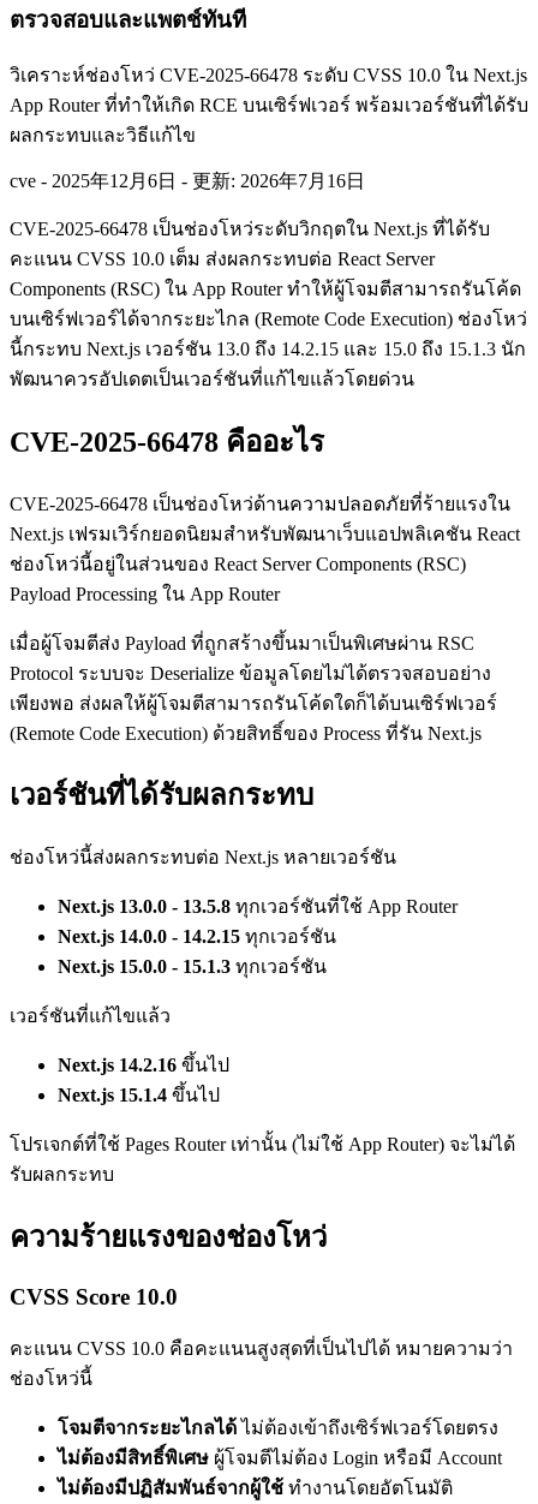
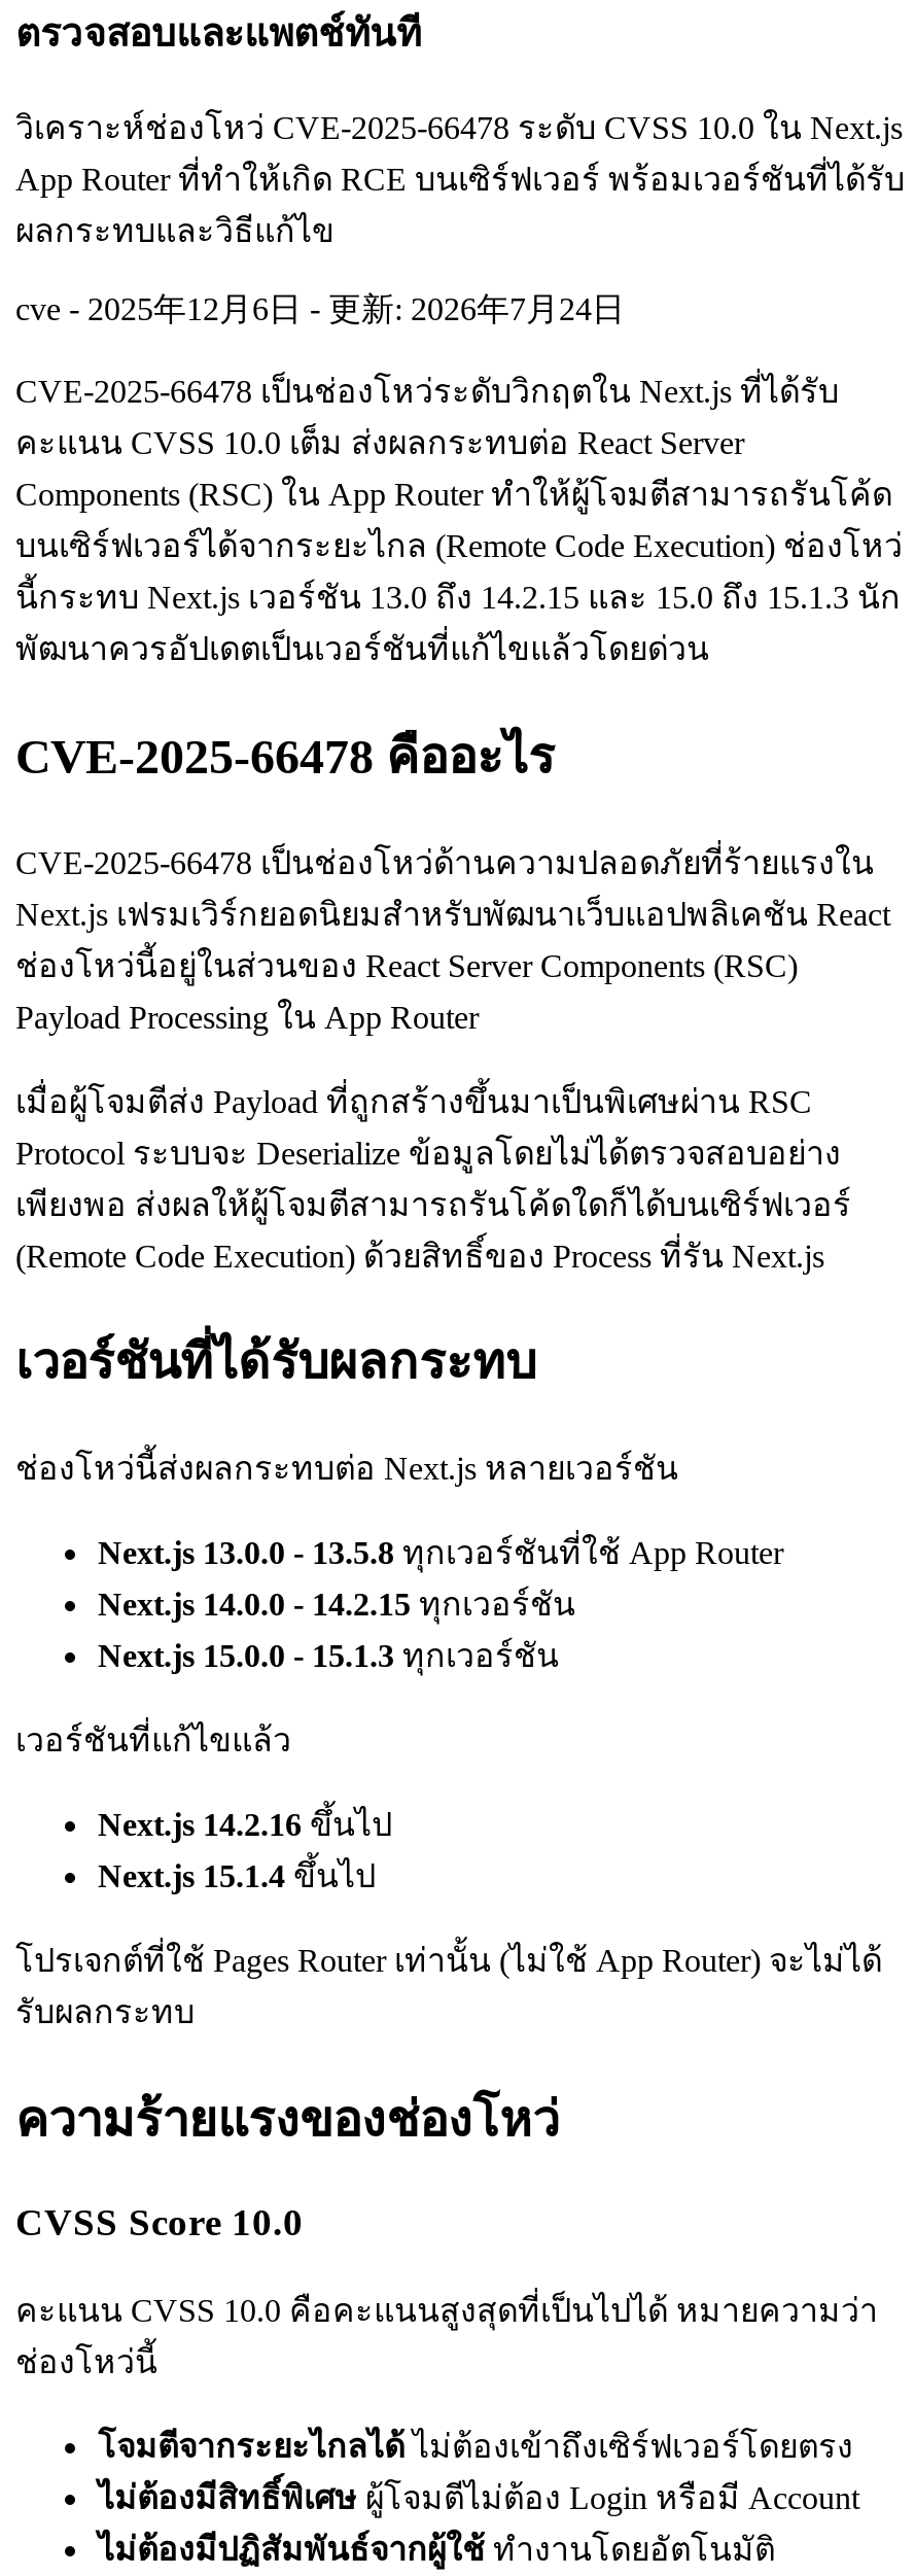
[10,170,365,191] cve - 2025年12月6日 - 更新: 2026年7月16日 -> [15,291,625,326] cve - 2025年12月6日 - 更新: 2026年7月24日

